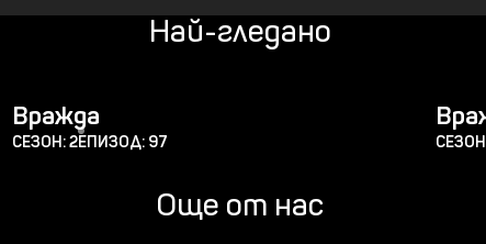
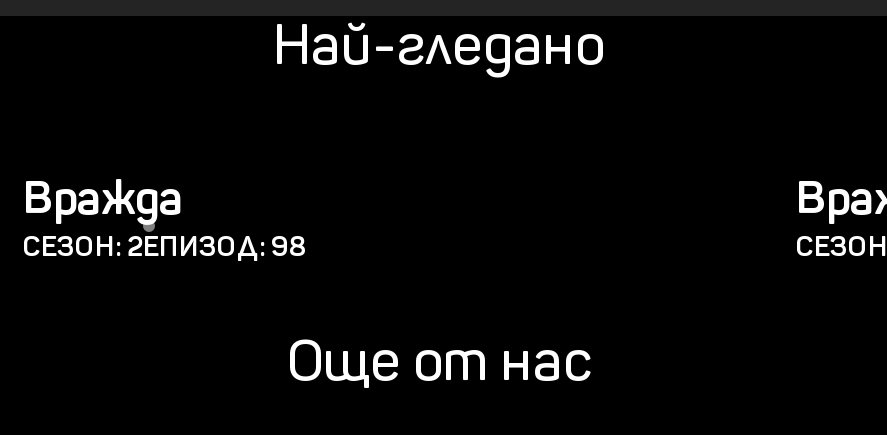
[12,133,168,152] СЕЗОН: 2ЕПИЗОД: 97 -> [23,230,307,264] СЕЗОН: 2ЕПИЗОД: 98

